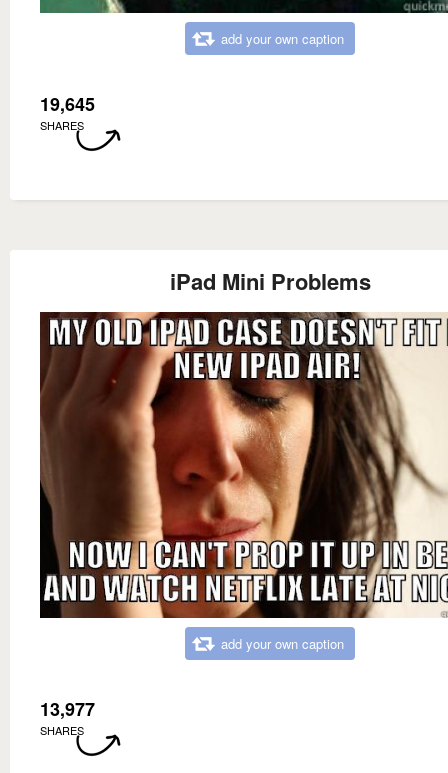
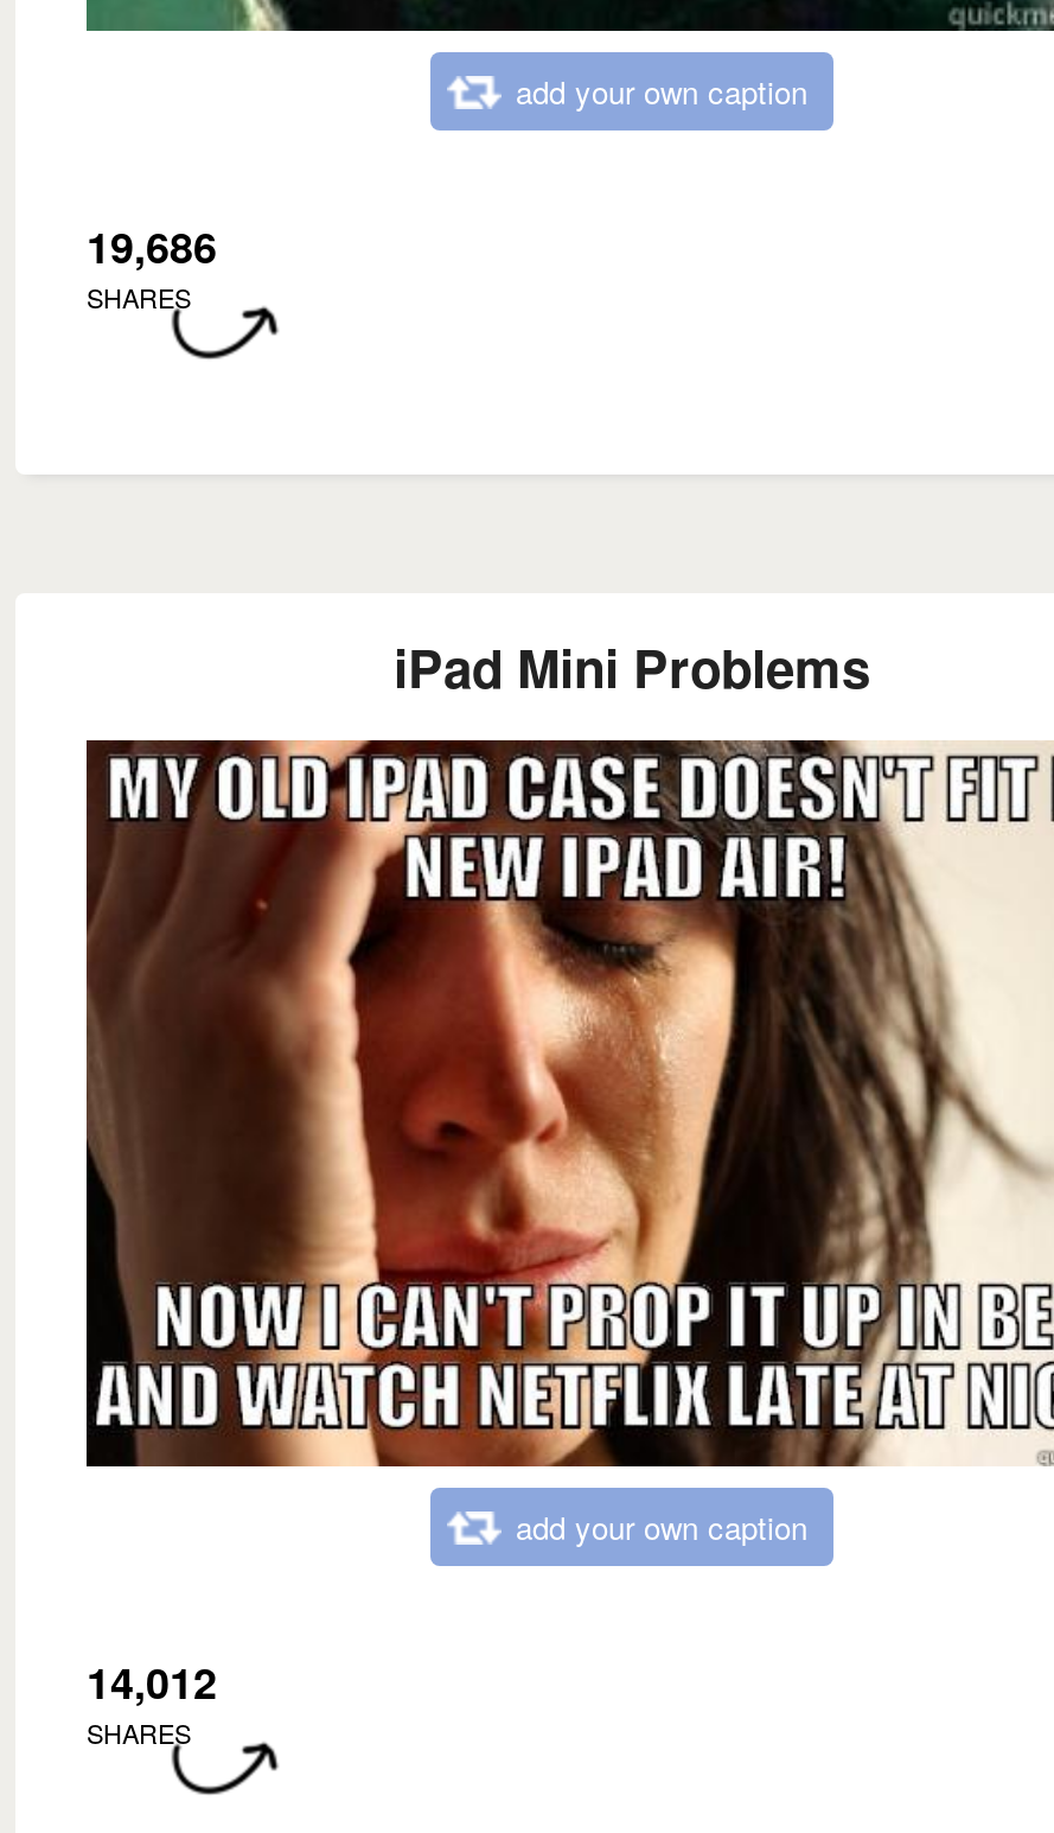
[40,91,95,117] 19,645 -> [87,216,217,277] 19,686
[40,696,95,722] 13,977 -> [87,1651,217,1713] 14,012

